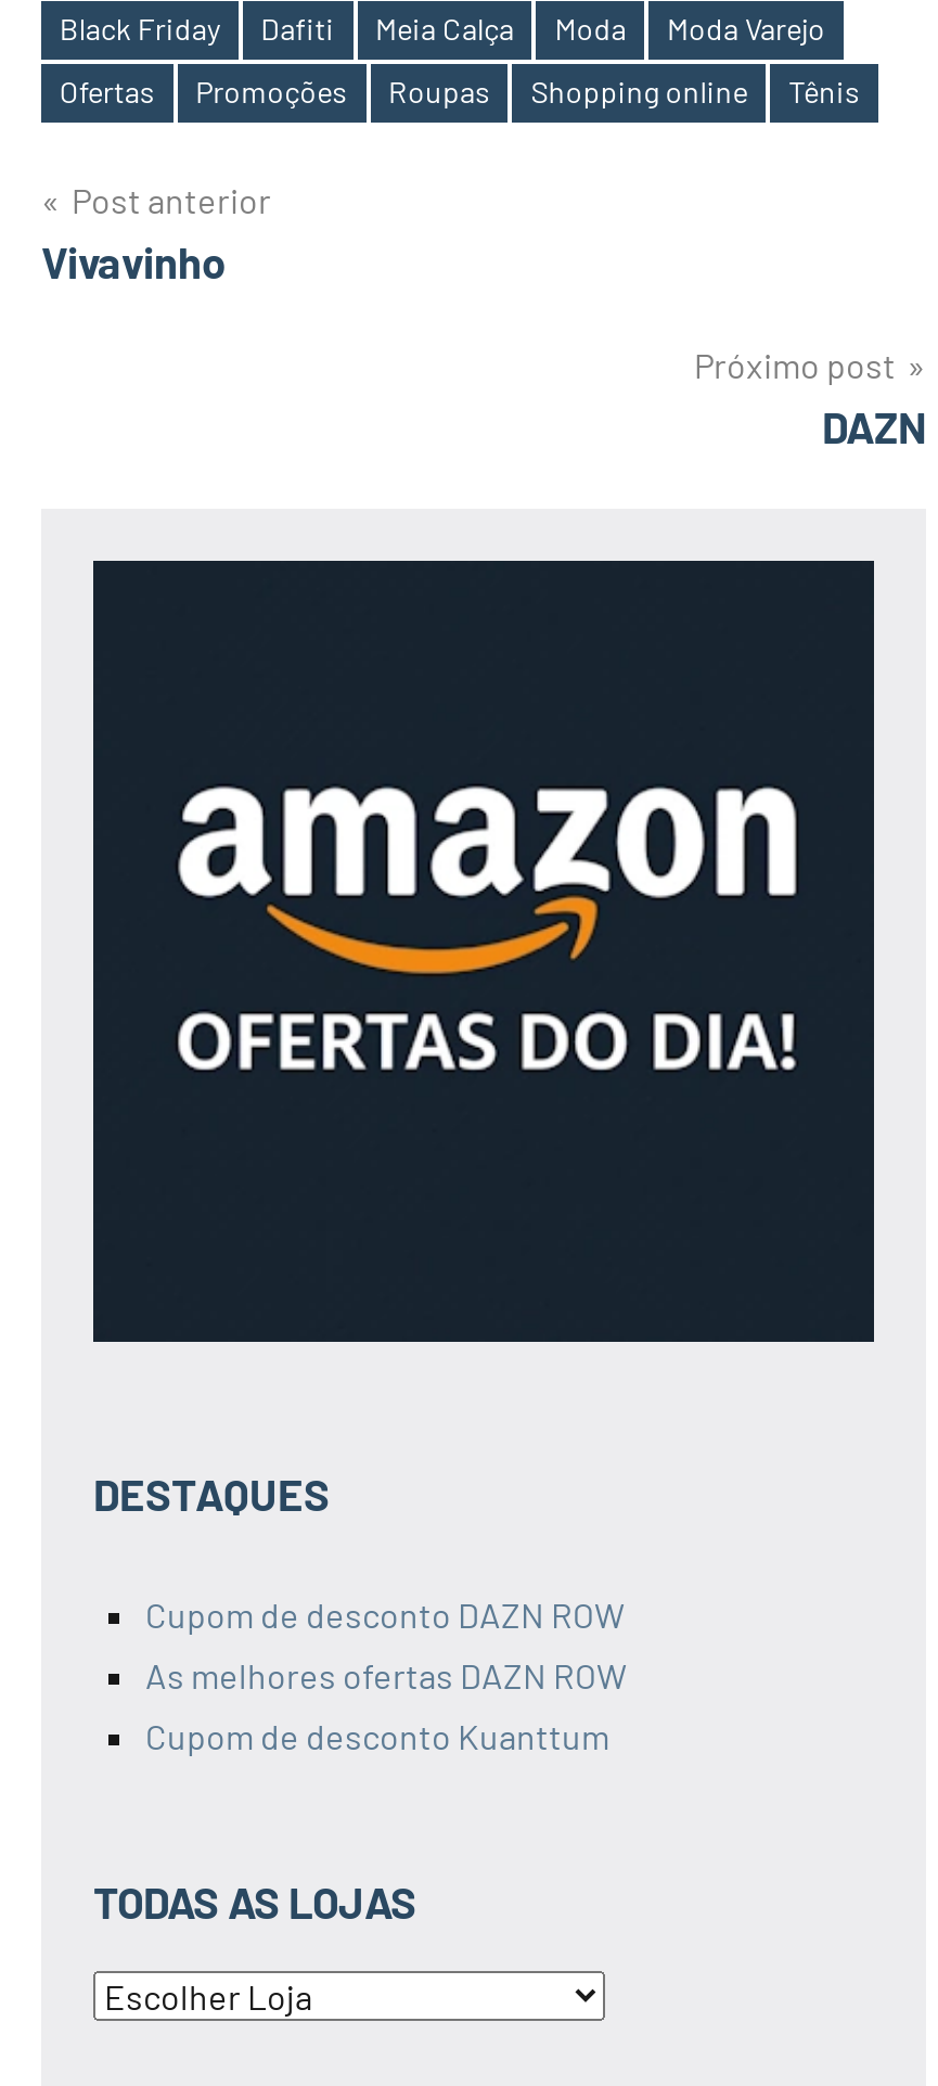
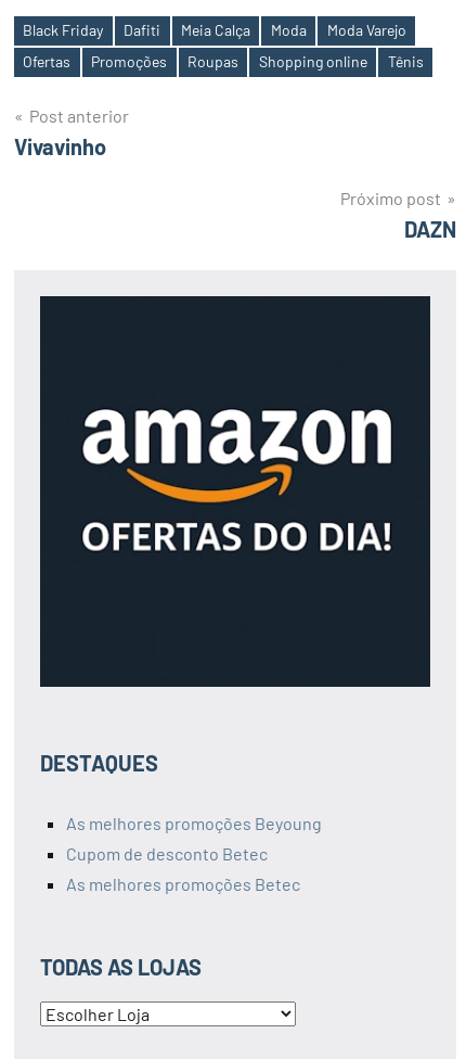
[145,1593,625,1634] Cupom de desconto DAZN ROW -> [66,812,322,833] As melhores promoções Beyoung
[145,1653,627,1695] As melhores ofertas DAZN ROW -> [66,843,268,863] Cupom de desconto Betec
[145,1714,609,1755] Cupom de desconto Kuanttum -> [66,873,300,894] As melhores promoções Betec

